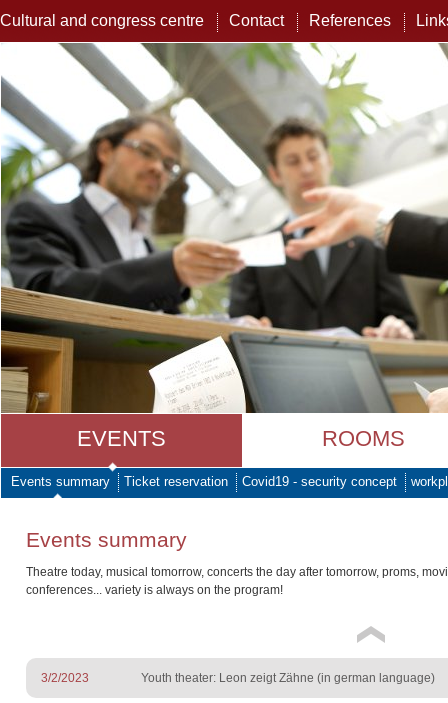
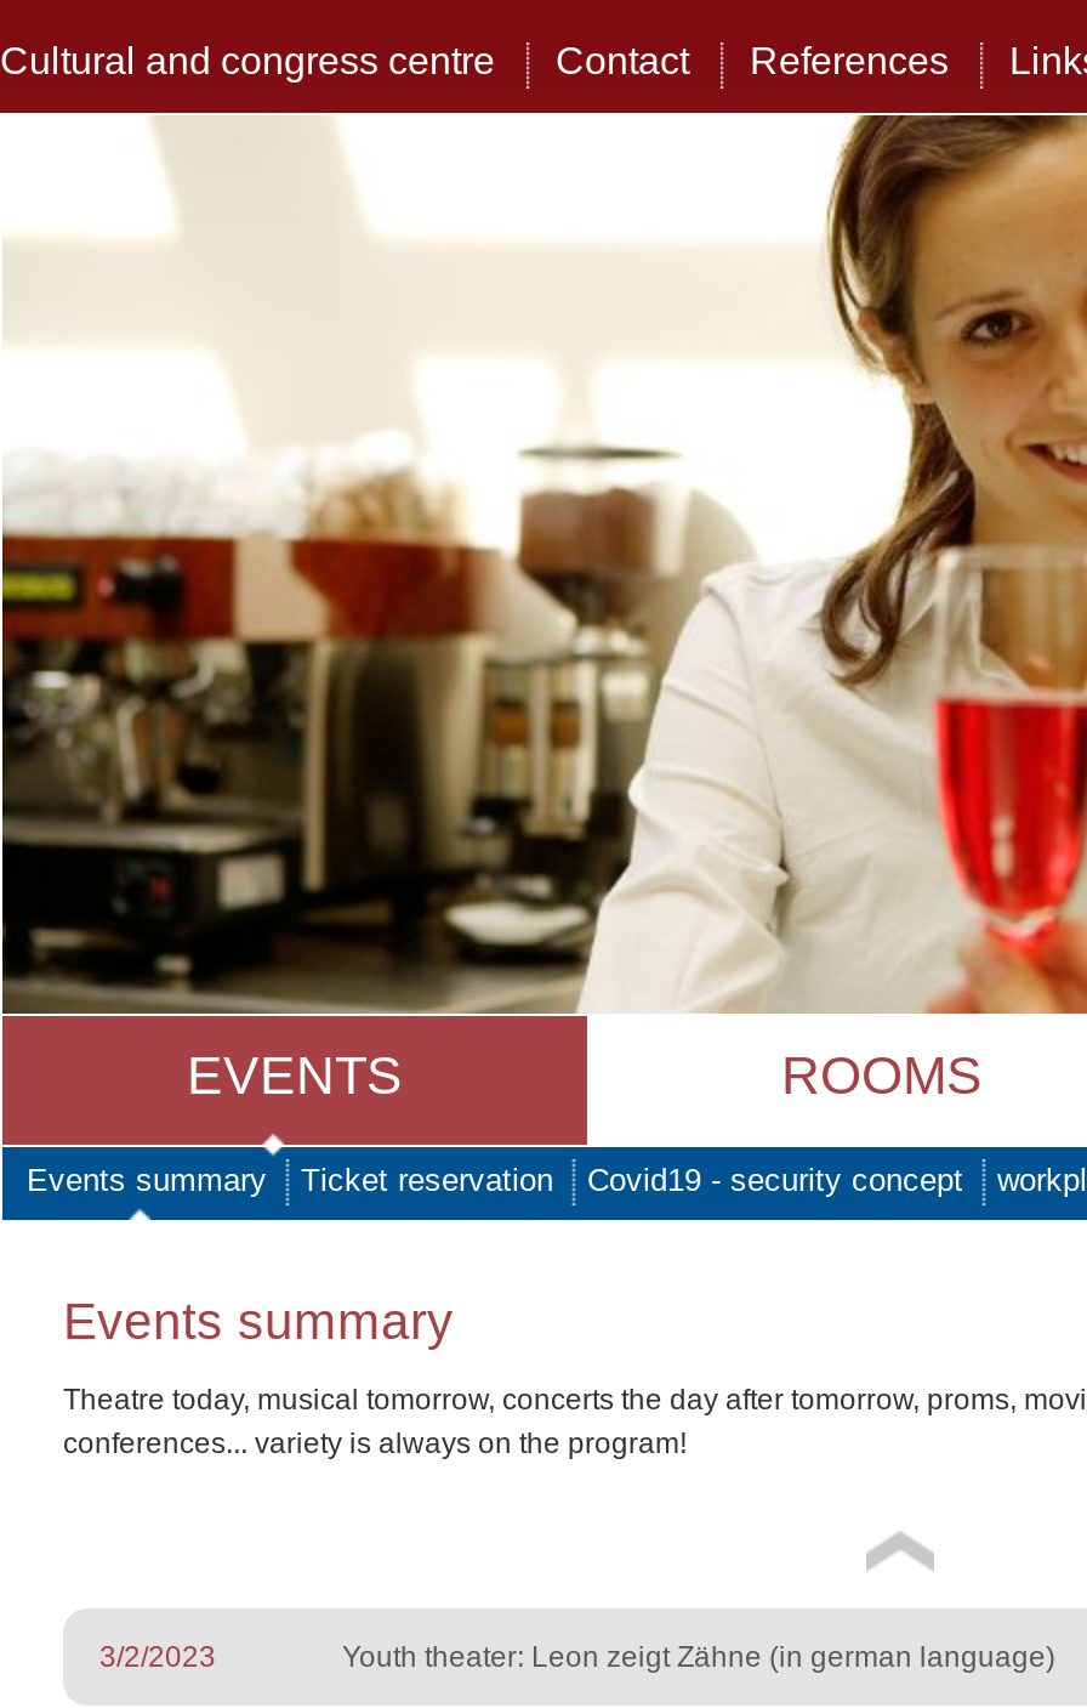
[3,42,445,414] [image] -> [7,113,1080,1016] [image]

